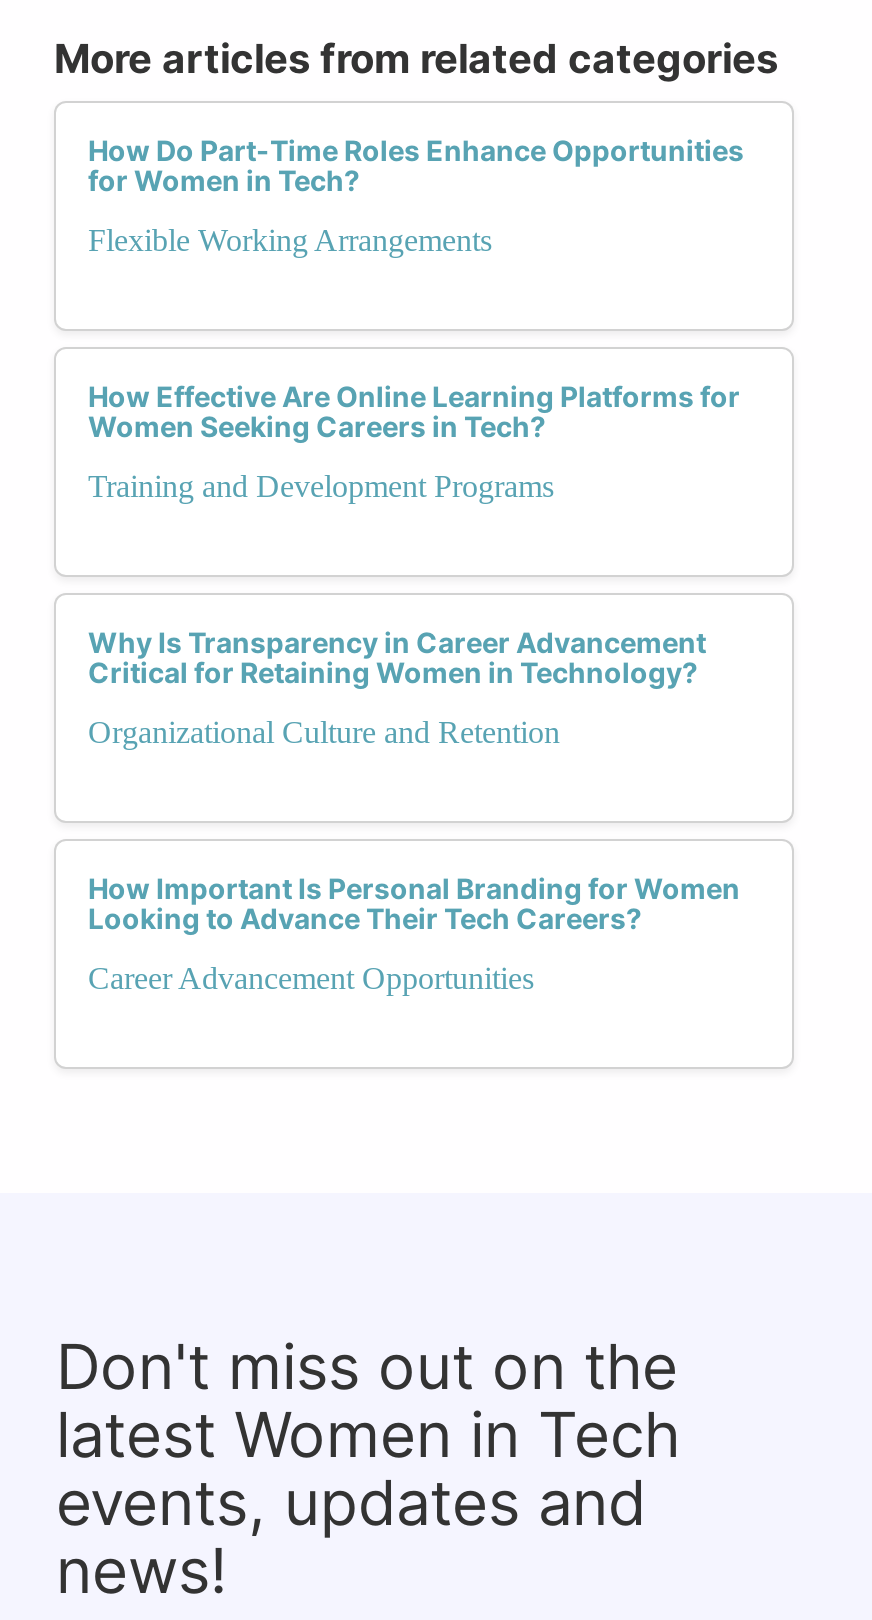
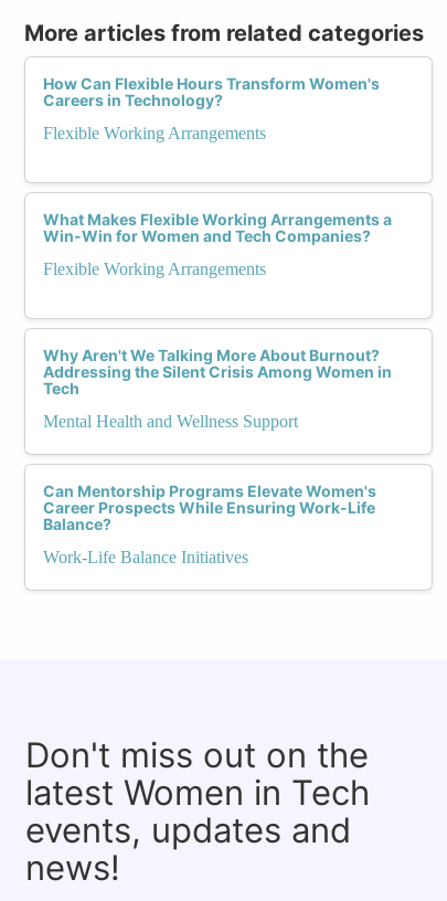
[88,133,744,197] How Do Part-Time Roles Enhance Opportunities | for Women in Tech? -> [43,74,380,109] How Can Flexible Hours Transform Women's | Careers in Technology?
[88,379,740,443] How Effective Are Online Learning Platforms for | Women Seeking Careers in Tech? -> [43,210,392,245] What Makes Flexible Working Arrangements a | Win-Win for Women and Tech Companies?
[88,469,554,503] Training and Development Programs -> [43,259,266,278] Flexible Working Arrangements
[88,625,706,689] Why Is Transparency in Career Advancement | Critical for Retaining Women in Technology? -> [43,346,392,397] Why Aren't We Talking More About Burnout? | Addressing the Silent Crisis Among Women in | Tech
[88,715,560,749] Organizational Culture and Retention -> [43,412,298,431] Mental Health and Wellness Support
[88,871,740,935] How Important Is Personal Branding for Women | Looking to Advance Their Tech Careers? -> [43,481,376,533] Can Mentorship Programs Elevate Women's | Career Prospects While Ensuring Work-Life | Balance?
[88,961,534,995] Career Advancement Opportunities -> [43,548,248,566] Work-Life Balance Initiatives

